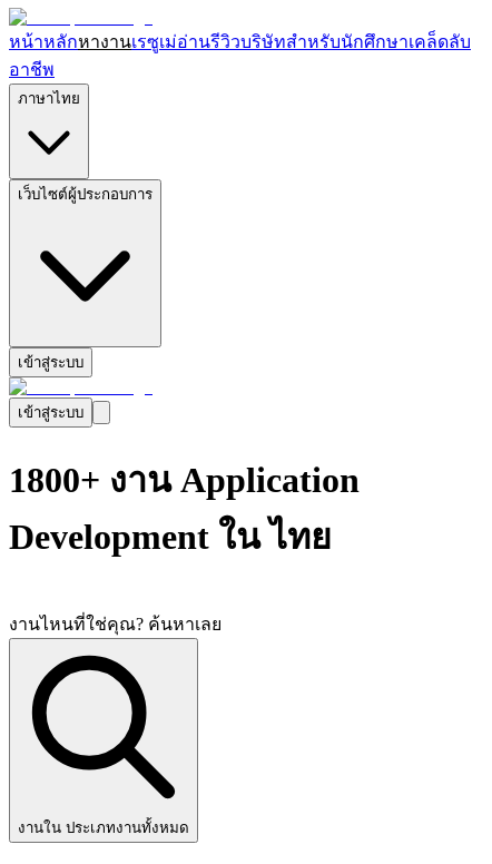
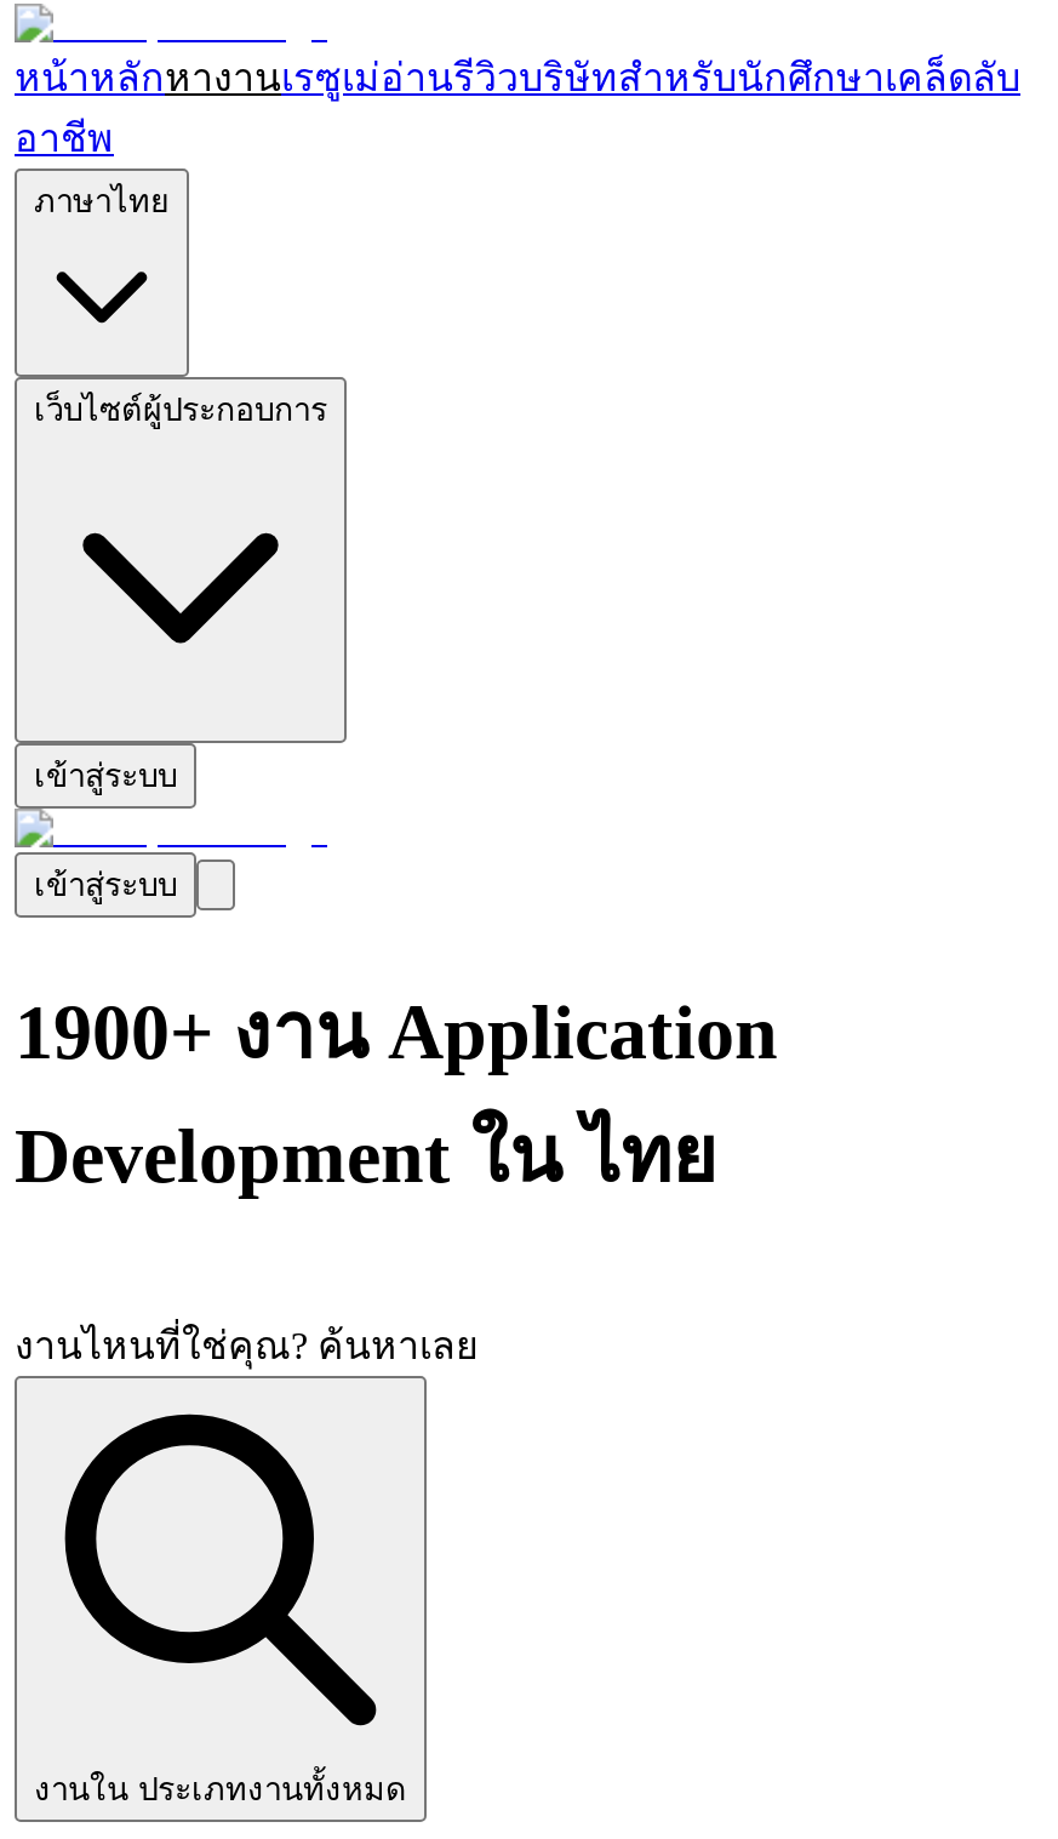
[9,460,360,500] 1800+ งาน Application -> [15,989,778,1076] 1900+ งาน Application

